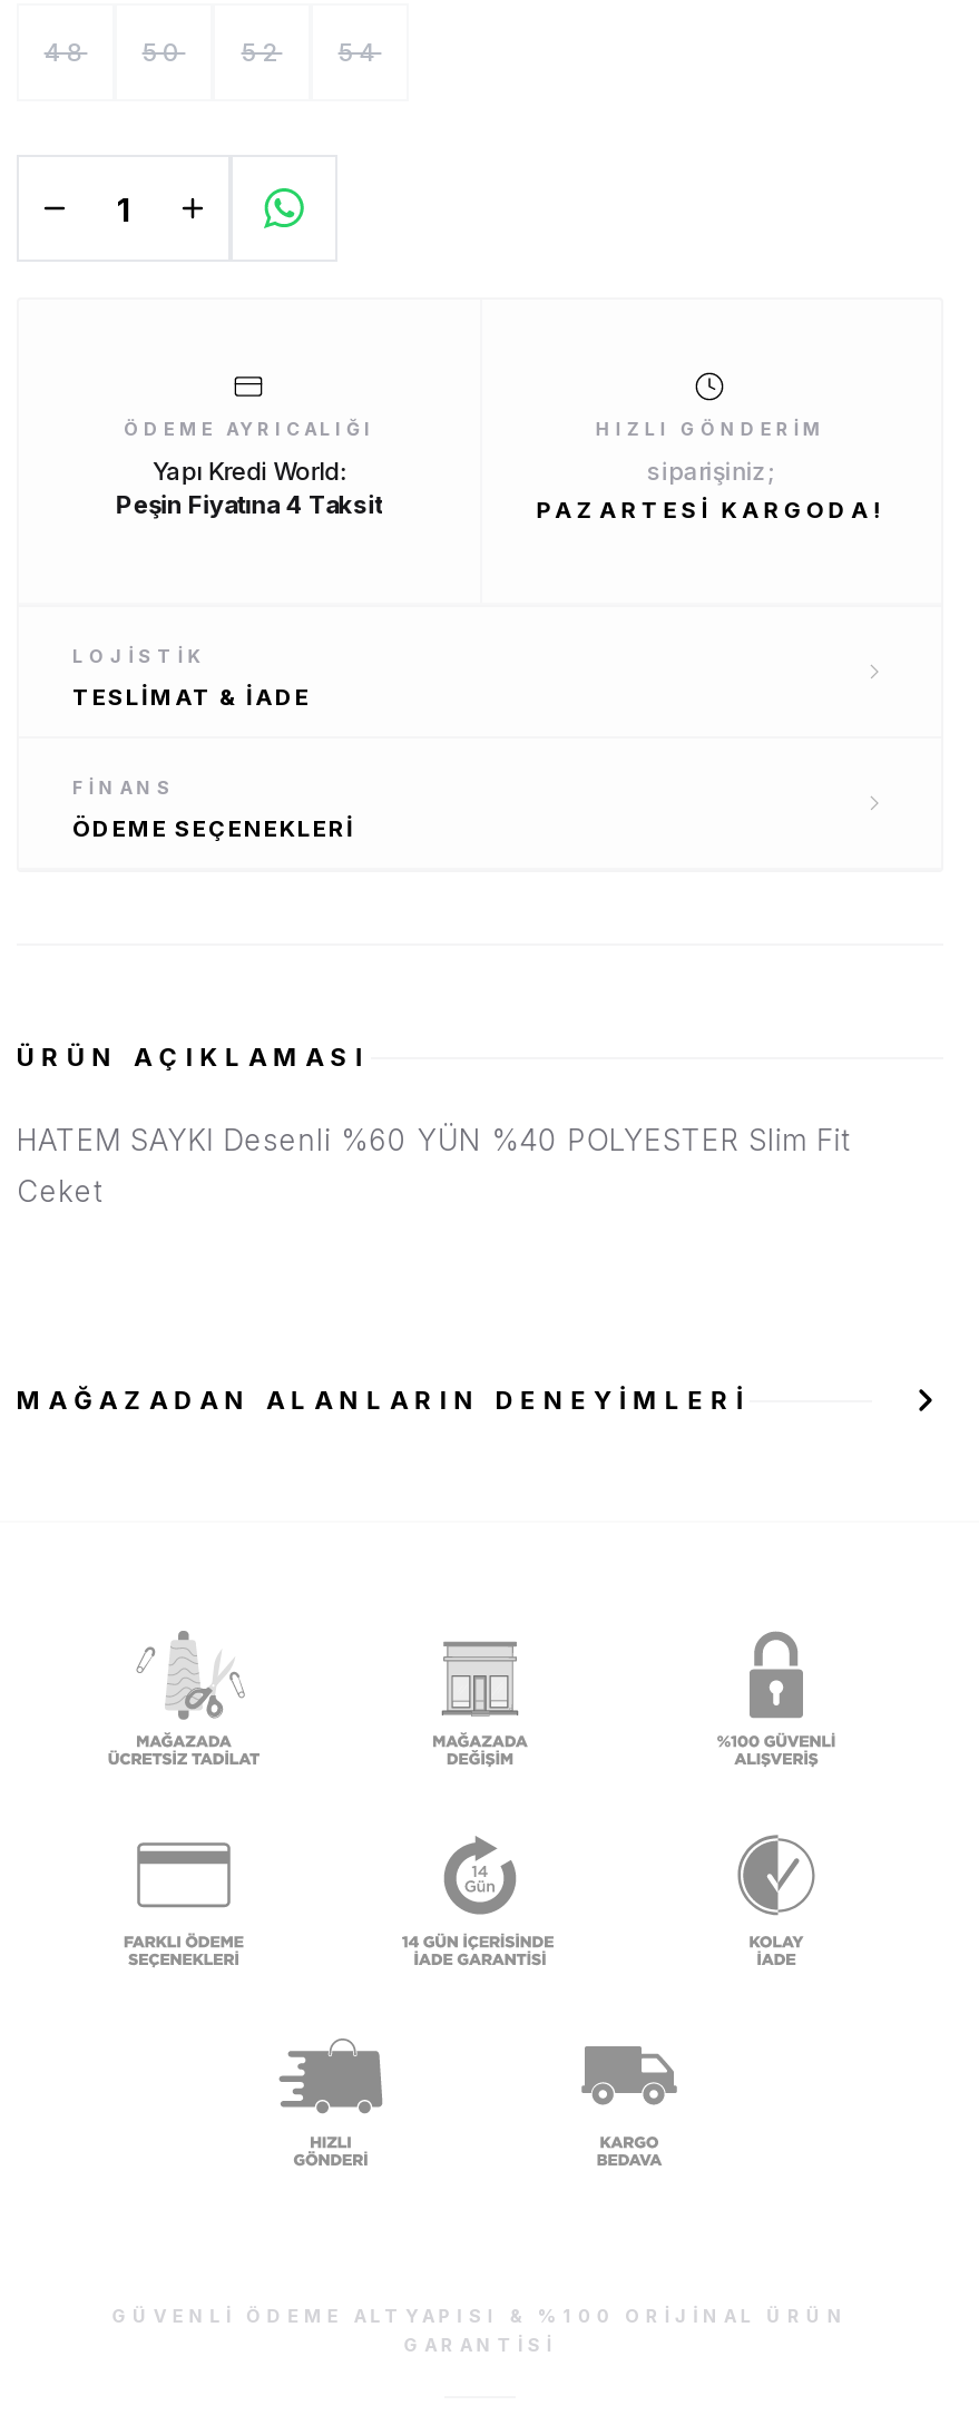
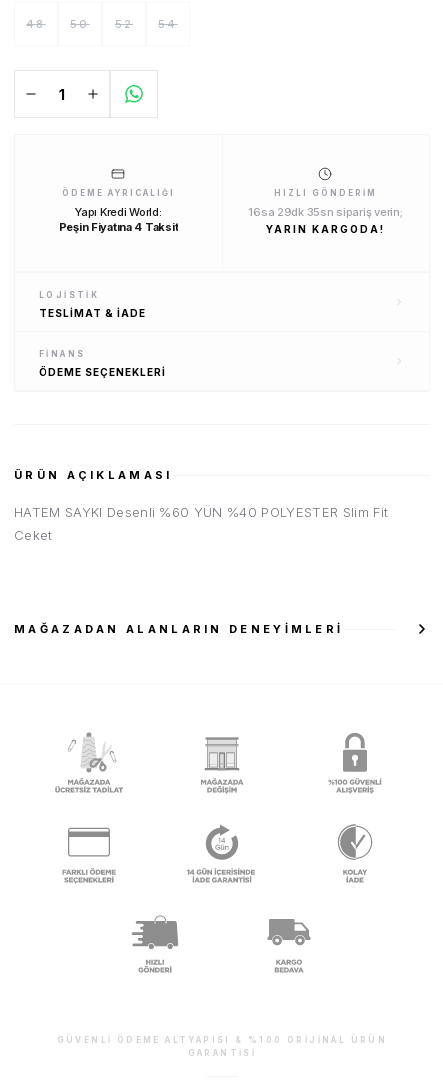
[537,456,884,523] siparişiniz; | PAZARTESI KARGODA! -> [248,205,402,235] 16sa 29dk 35sn sipariş verin; | YARIN KARGODA!

